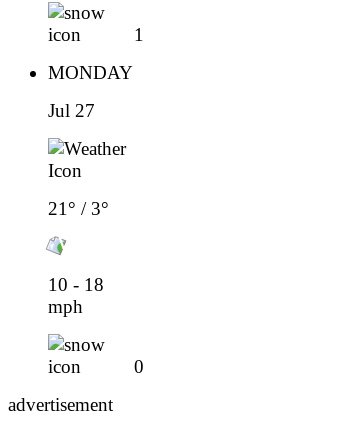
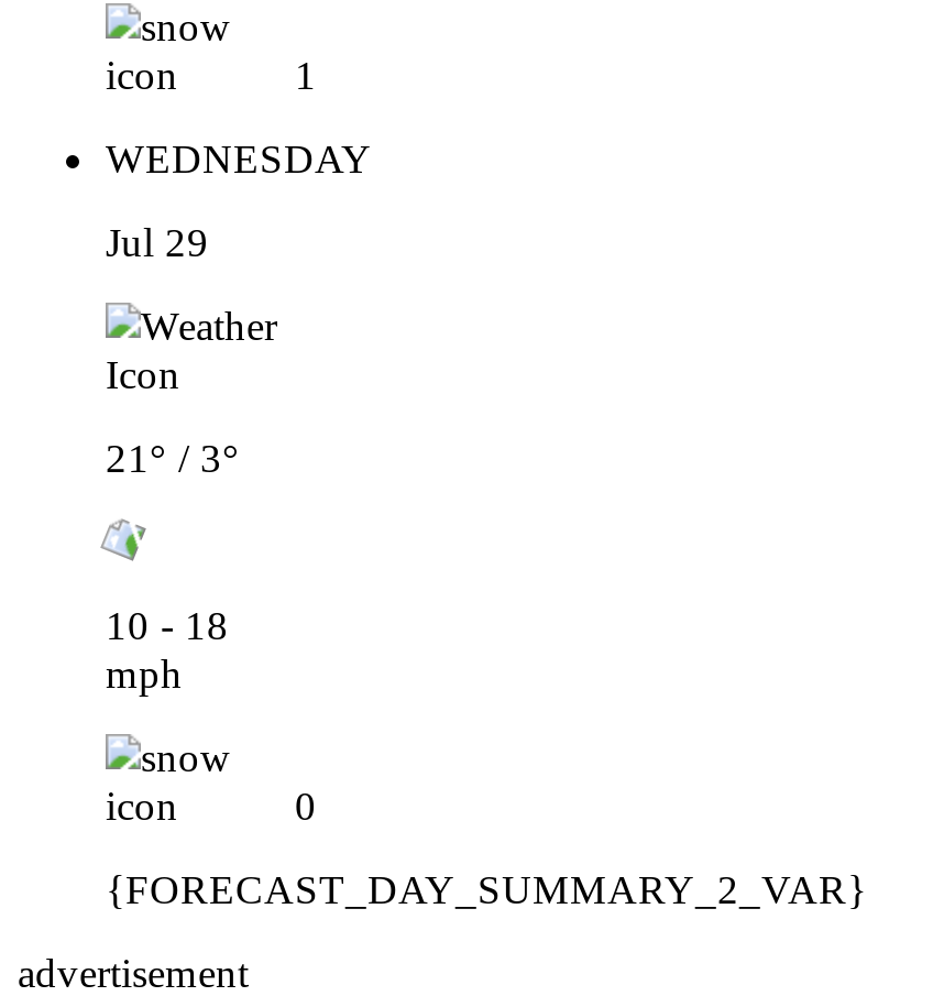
[48,62,133,83] MONDAY -> [106,135,372,182] WEDNESDAY
[48,100,95,121] Jul 27 -> [106,219,209,265] Jul 29
none -> [106,866,867,912] {FORECAST_DAY_SUMMARY_2_VAR}

